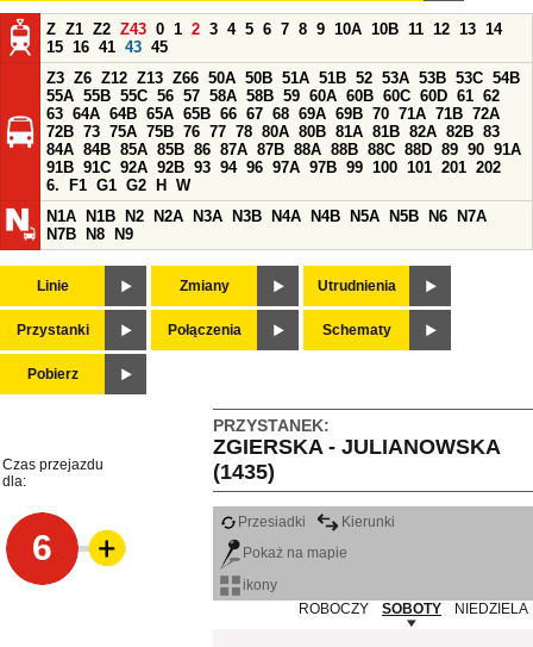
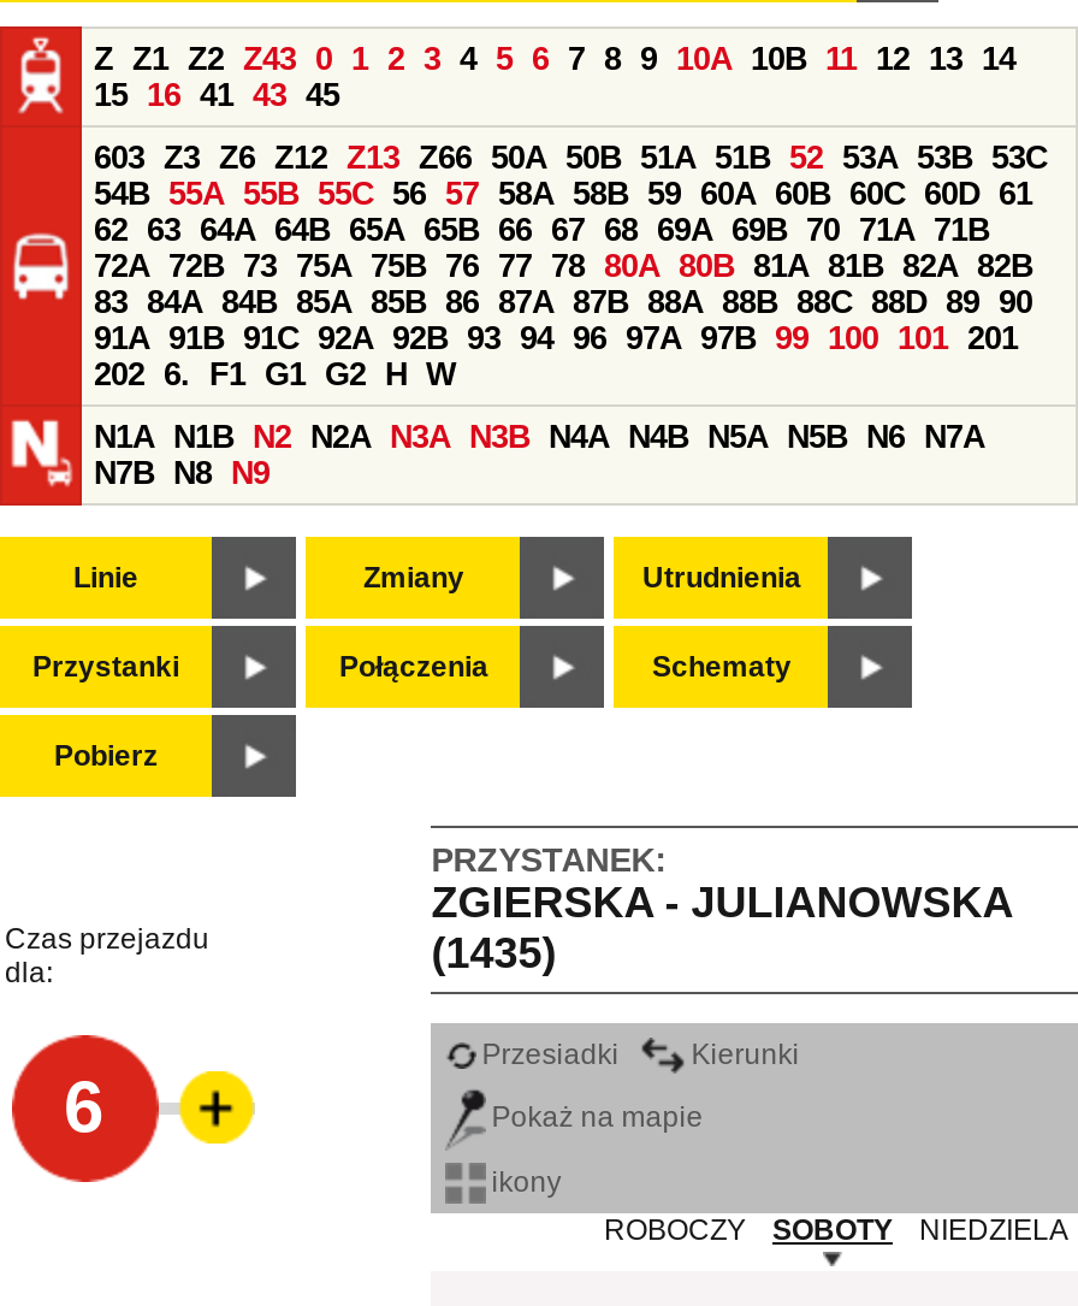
[46,69,521,194] Z3 Z6 Z12 Z13 Z66 50A 50B 51A 51B 52 53A 53B 53C 54B | 55A 55B 55C 56 57 58A 58B 59 60A 60B 60C 60D 61 62 | 63 64A 64B 65A 65B 66 67 68 69A 69B 70 71A 71B 72A | 72B 73 75A 75B 76 77 78 80A 80B 81A 81B 82A 82B 83 | 84A 84B 85A 85B 86 87A 87B 88A 88B 88C 88D 89 90 91A | 91B 91C 92A 92B 93 94 96 97A 97B 99 100 101 201 202 | 6. F1 G1 G2 H W -> [94,140,1047,392] 603 Z3 Z6 Z12 Z13 Z66 50A 50B 51A 51B 52 53A 53B 53C | 54B 55A 55B 55C 56 57 58A 58B 59 60A 60B 60C 60D 61 | 62 63 64A 64B 65A 65B 66 67 68 69A 69B 70 71A 71B | 72A 72B 73 75A 75B 76 77 78 80A 80B 81A 81B 82A 82B | 83 84A 84B 85A 85B 86 87A 87B 88A 88B 88C 88D 89 90 | 91A 91B 91C 92A 92B 93 94 96 97A 97B 99 100 101 201 | 202 6. F1 G1 G2 H W

